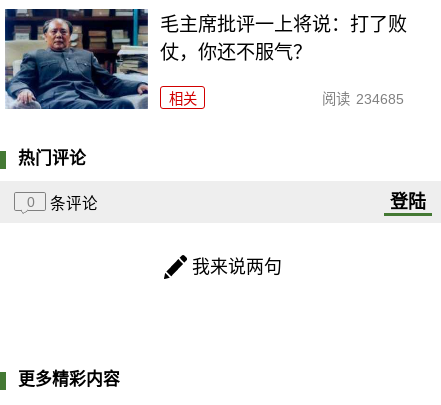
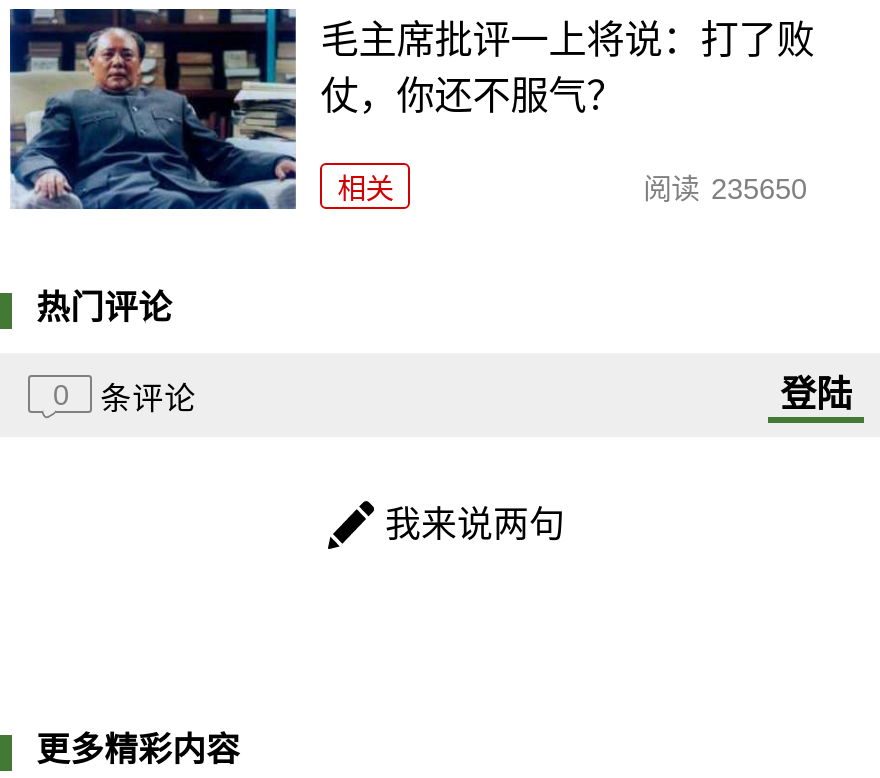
[322,91,403,107] 阅读 234685 -> [643,173,807,205] 阅读 235650

